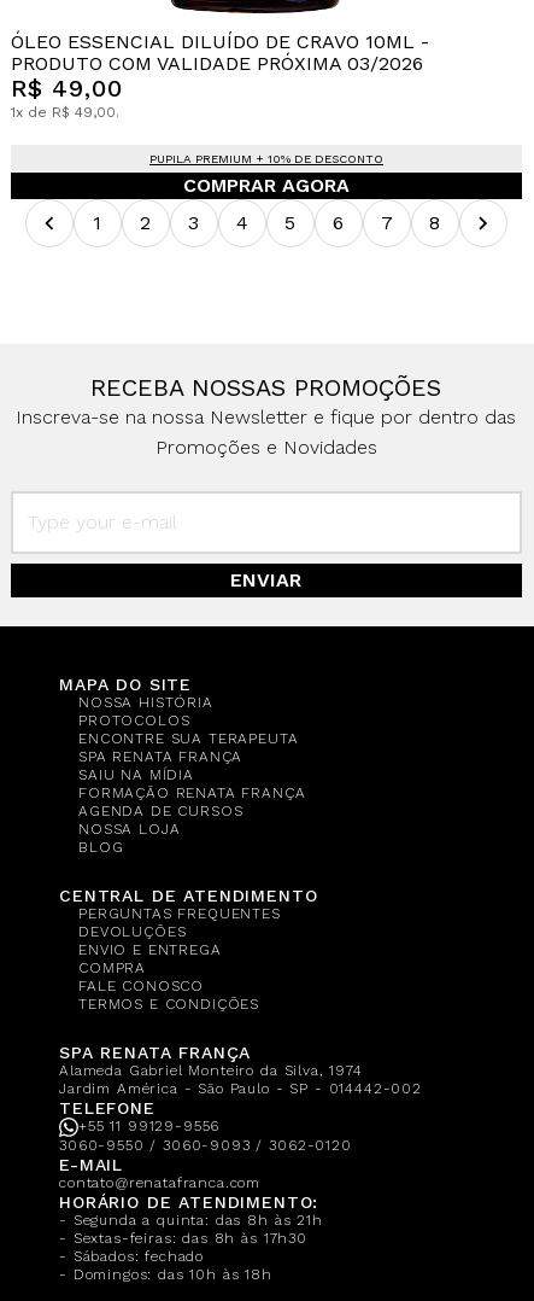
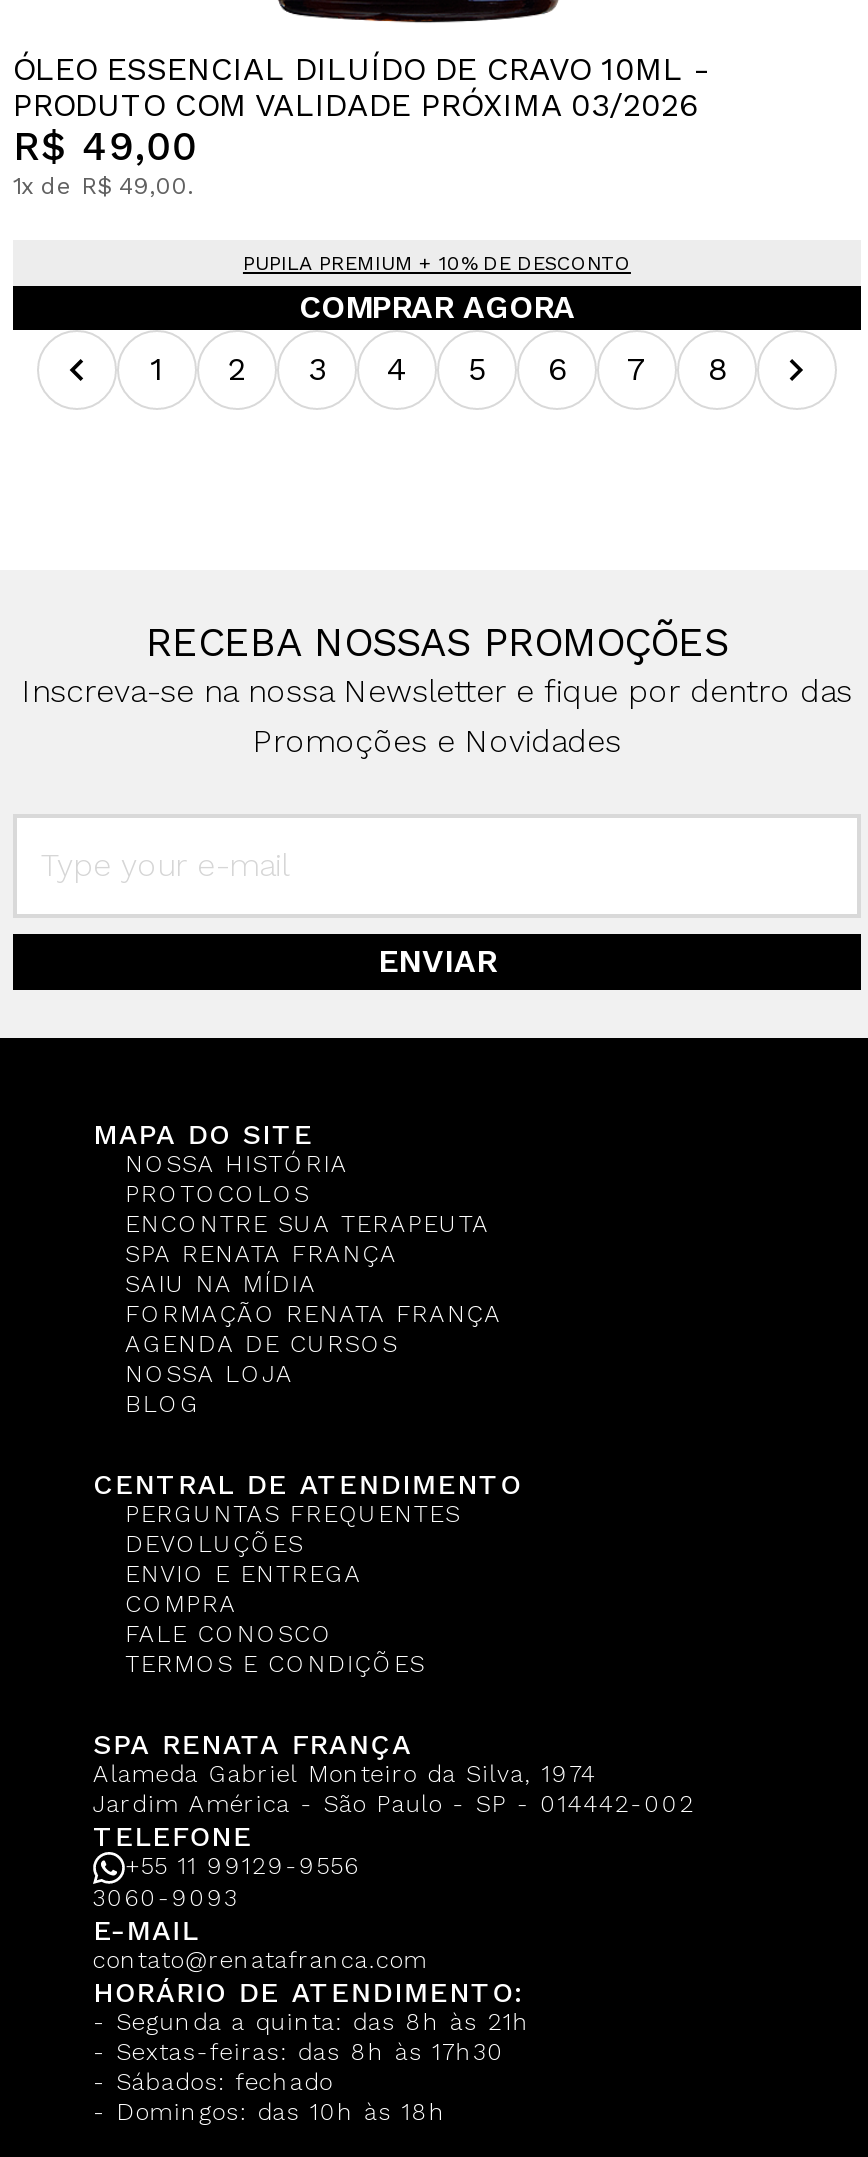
[59,1137,352,1154] 3060-9550 / 3060-9093 / 3062-0120 -> [93,1884,238,1912] 3060-9093

